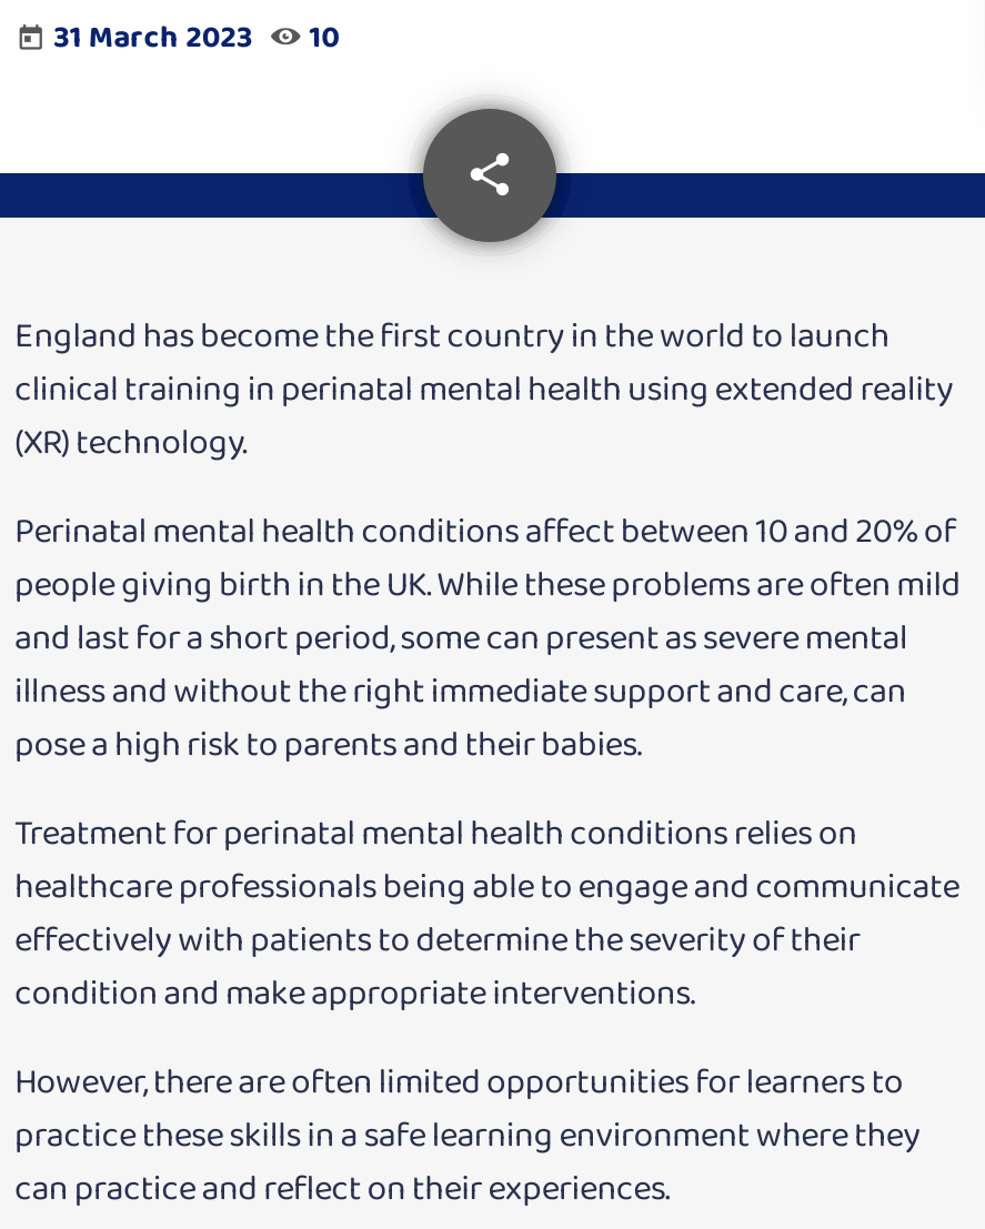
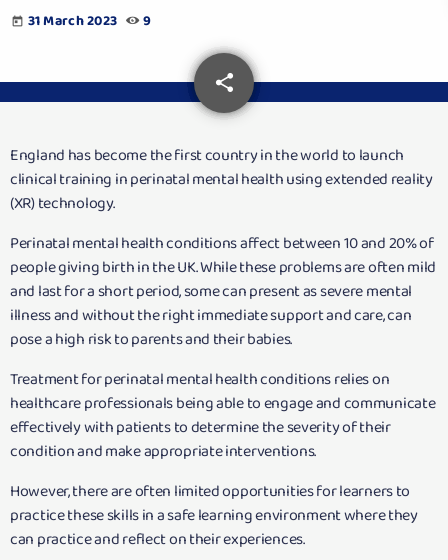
[309,14,340,58] 10 -> [143,10,151,30] 9

